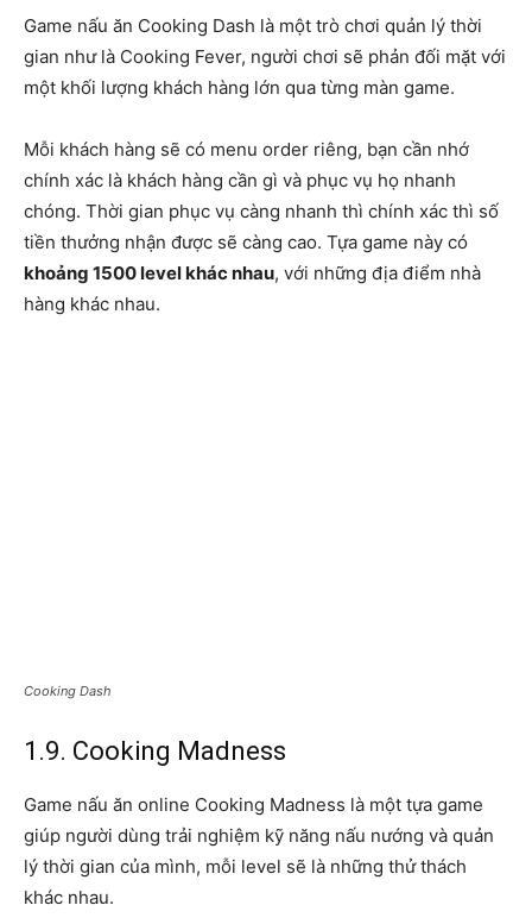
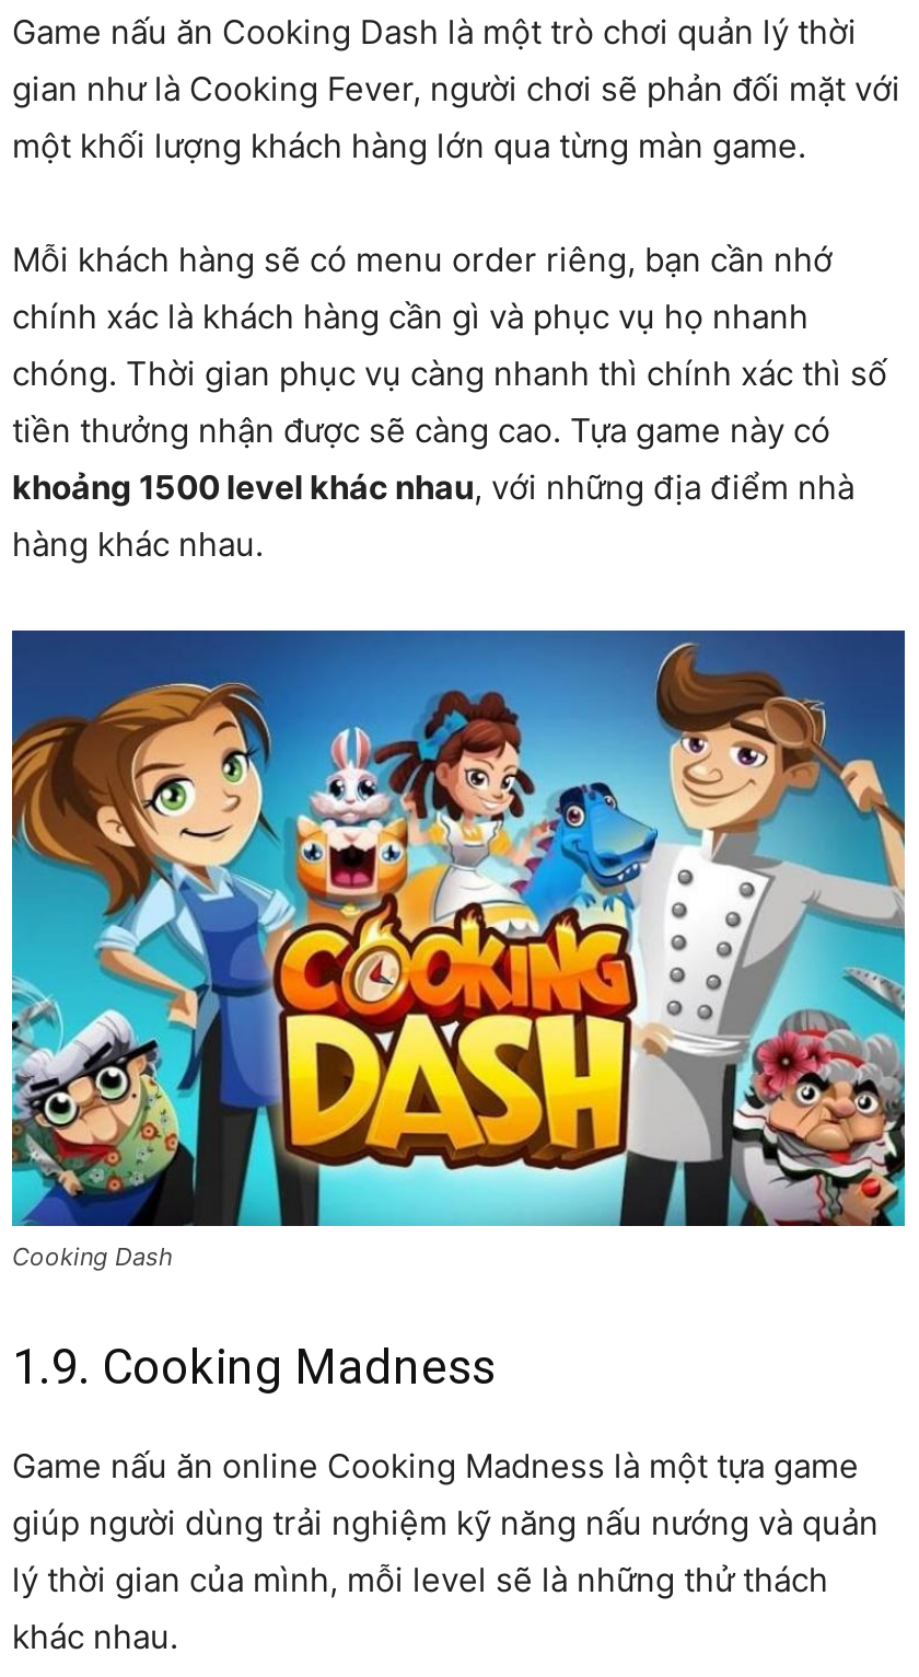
none -> [10,628,907,1228] [image]

